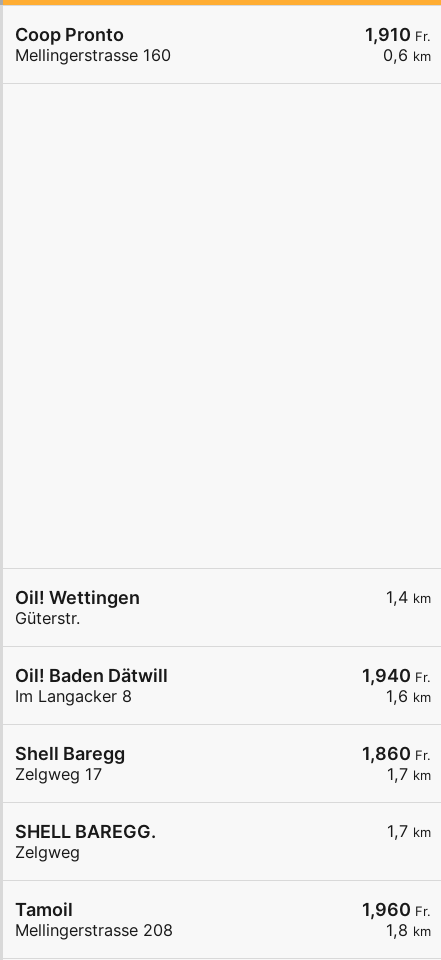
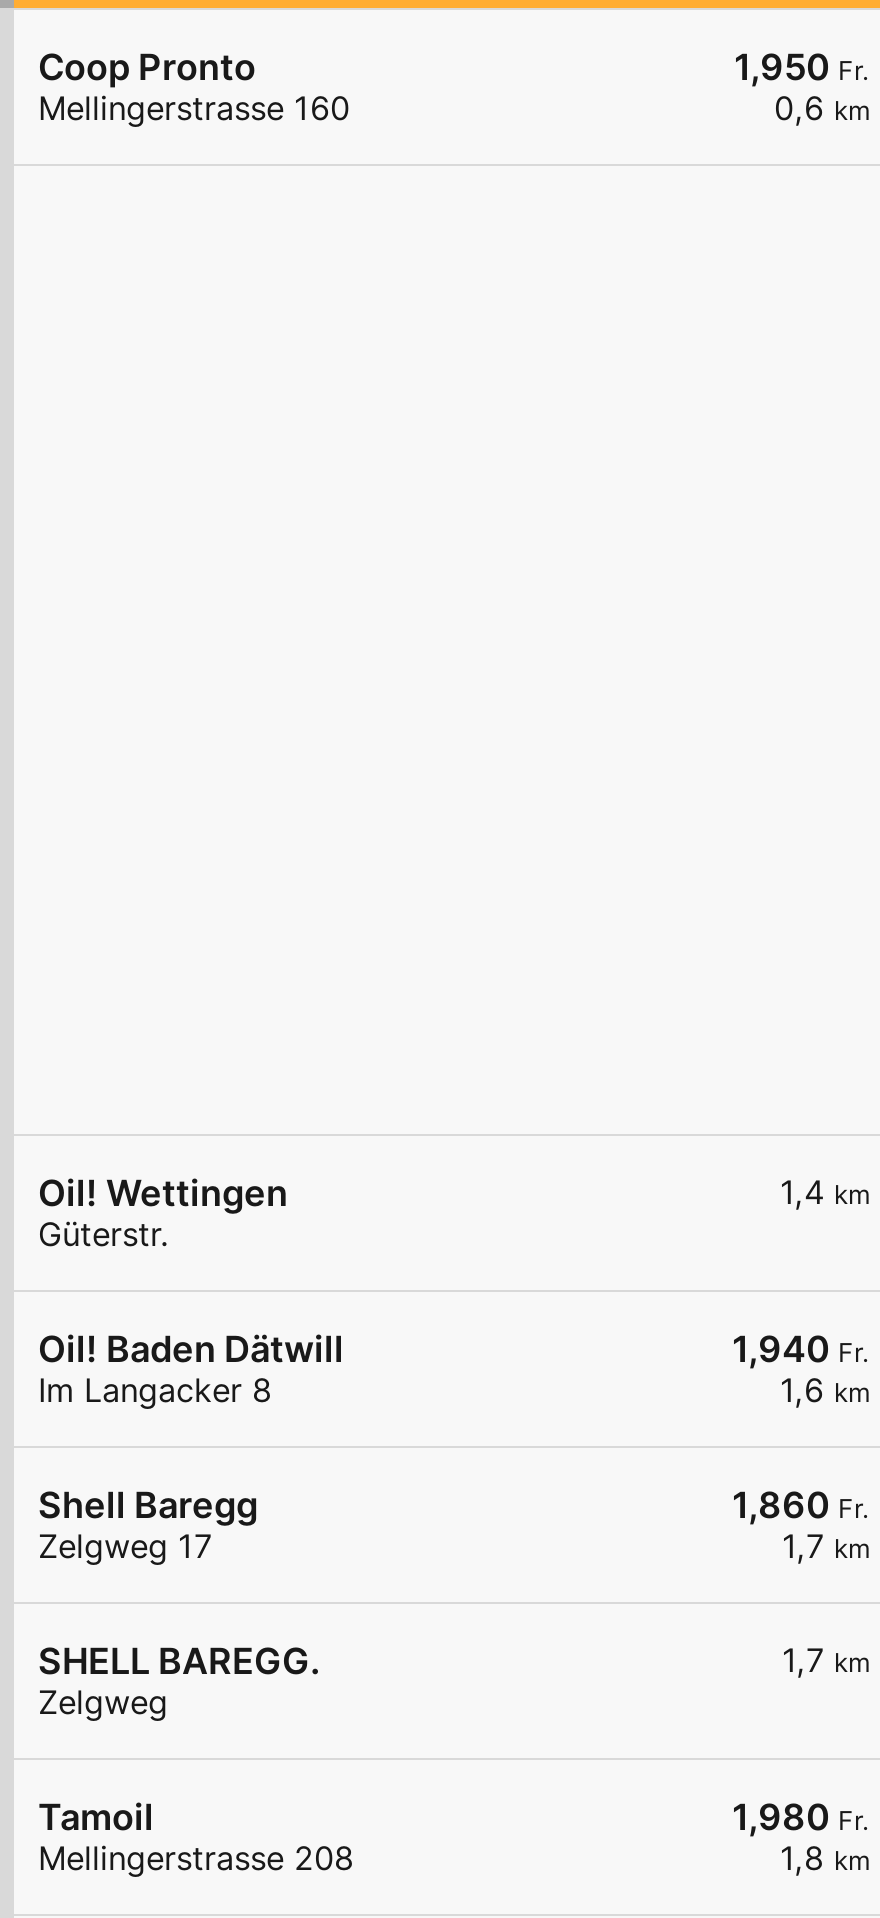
[365,24,431,45] 1,910 Fr. -> [734,46,870,88] 1,950 Fr.
[362,899,431,920] 1,960 Fr. -> [732,1796,870,1838] 1,980 Fr.

